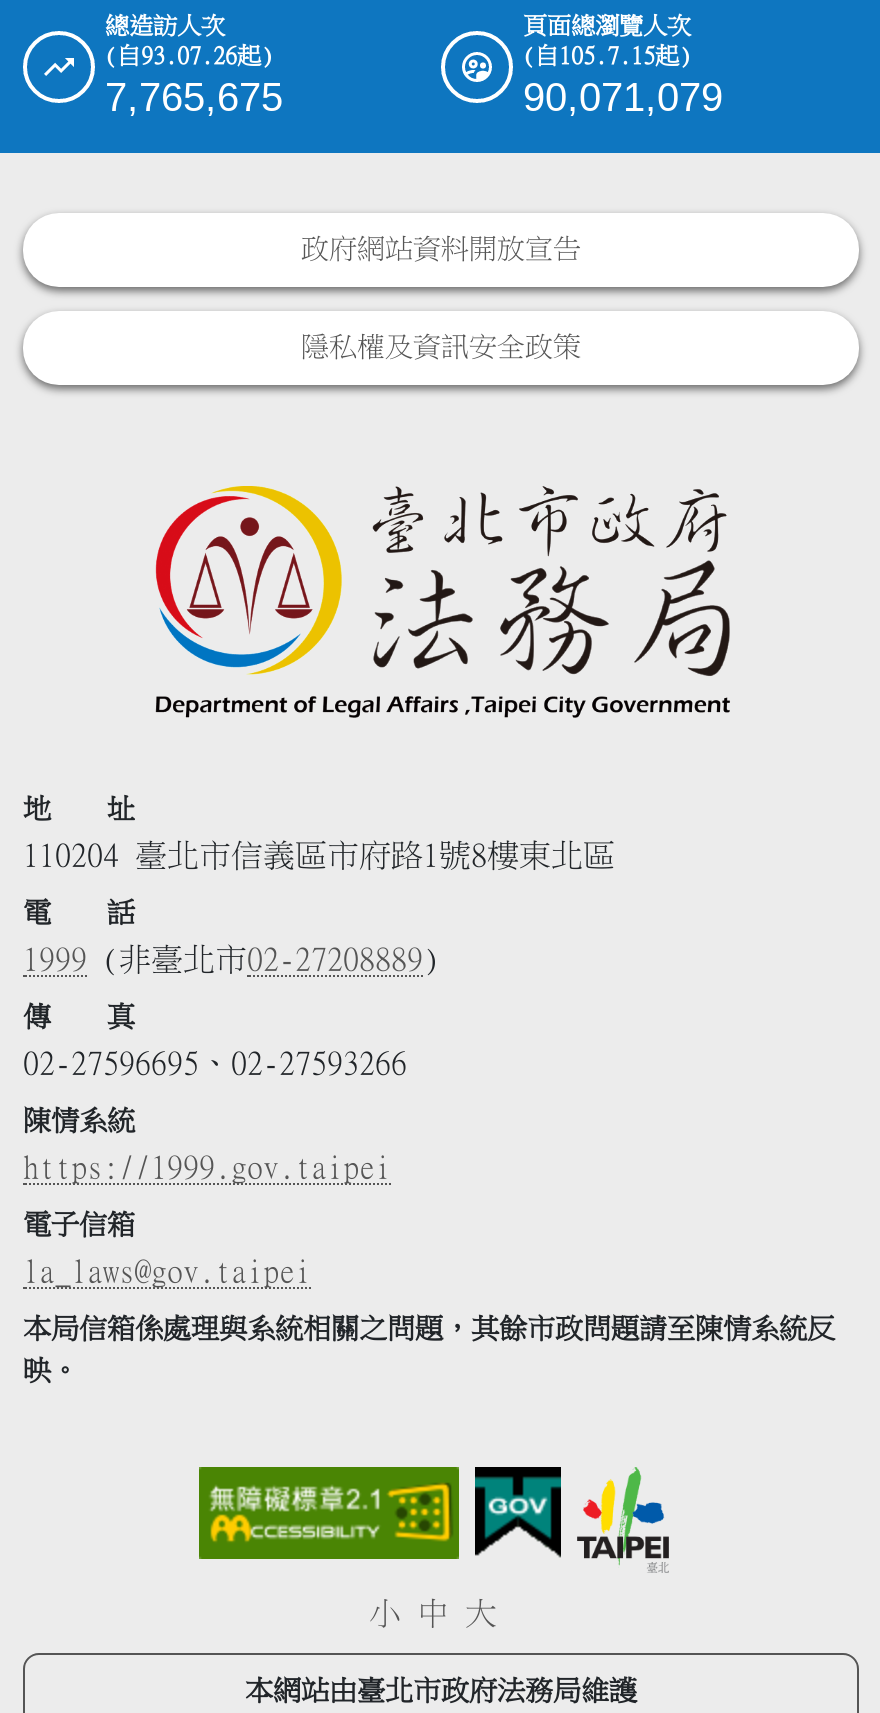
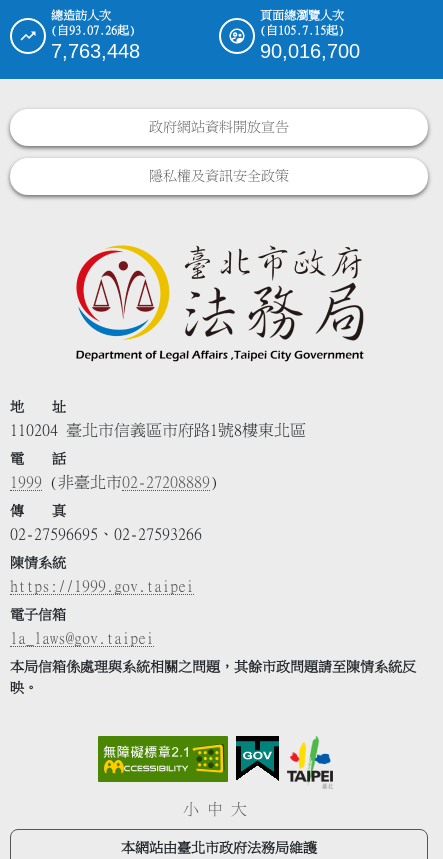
[105,76,283,120] 7,765,675 -> [51,40,140,62] 7,763,448
[523,76,723,120] 90,071,079 -> [260,40,360,62] 90,016,700

